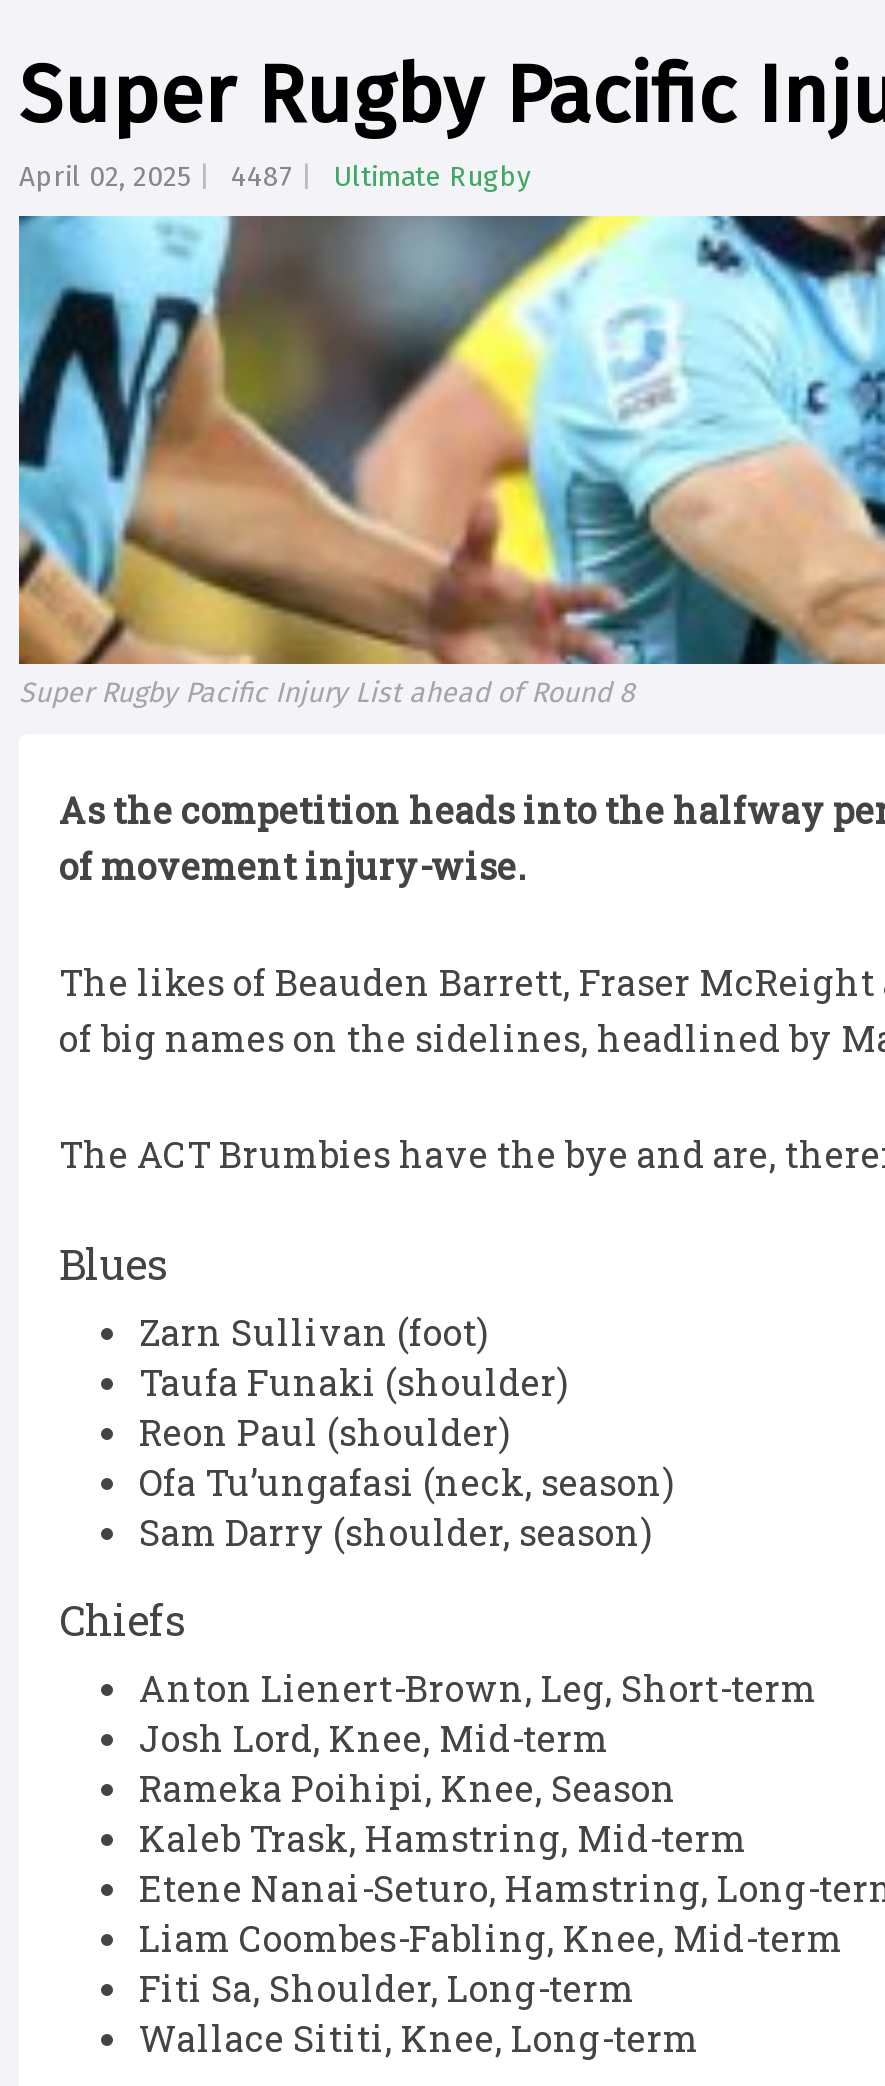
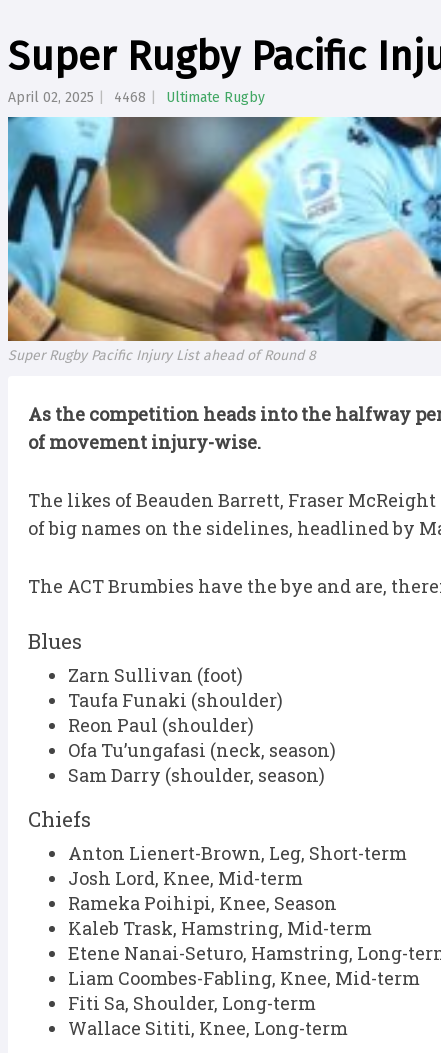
[19,160,531,194] April 02, 2025 4487 Ultimate Rugby -> [8,89,265,106] April 02, 2025 4468 Ultimate Rugby

